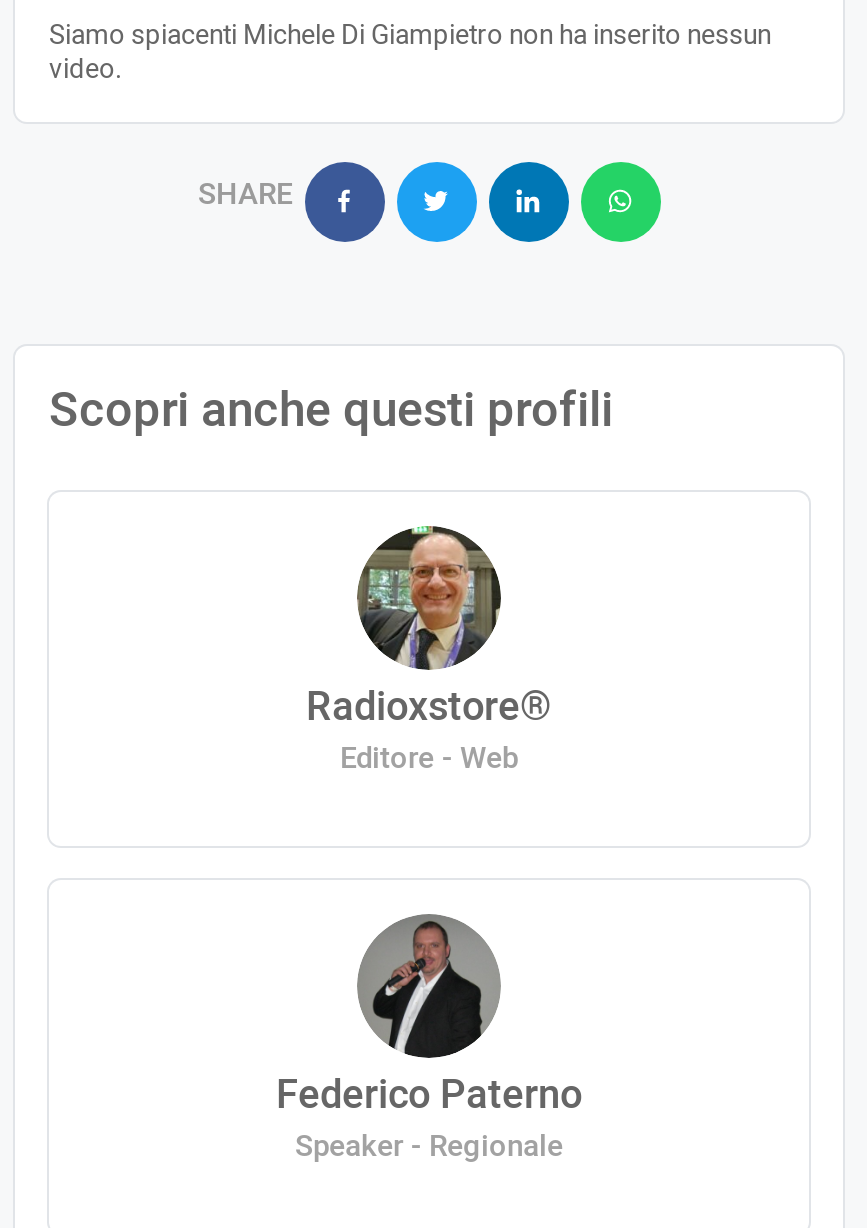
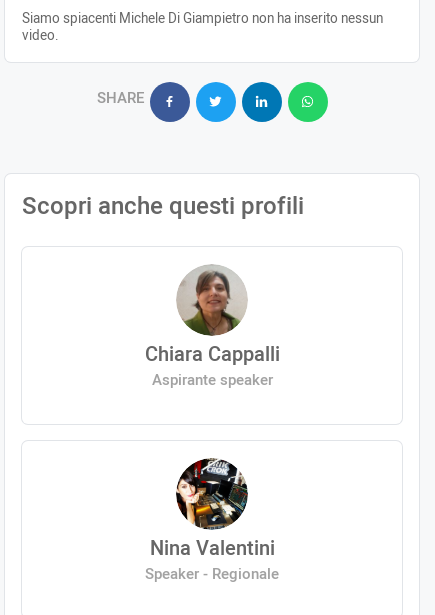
[306,526,552,780] [image] | Radioxstore® | Editore - Web -> [144,265,279,391] [image] | Chiara Cappalli | Aspirante speaker
[276,916,582,1124] [image] | Federico Paterno -> [149,459,274,563] [image] | Nina Valentini

